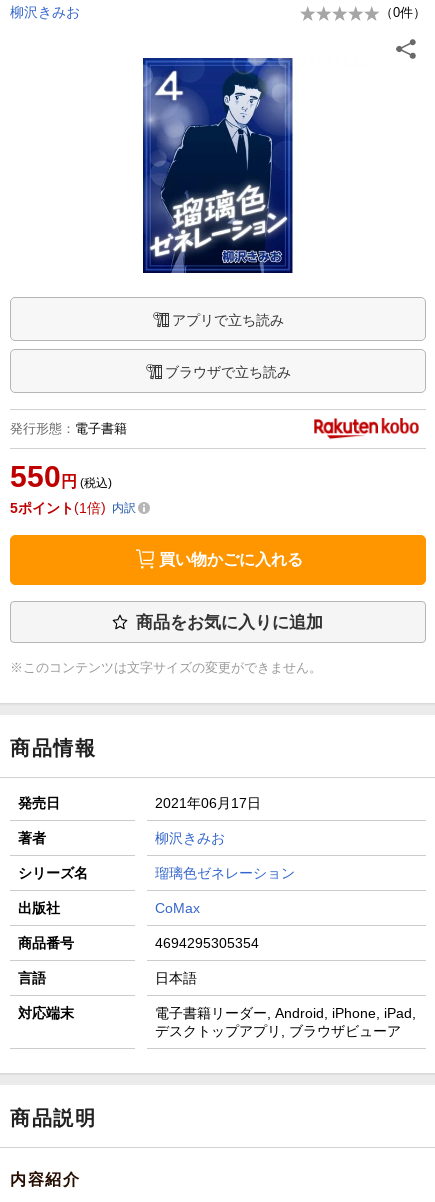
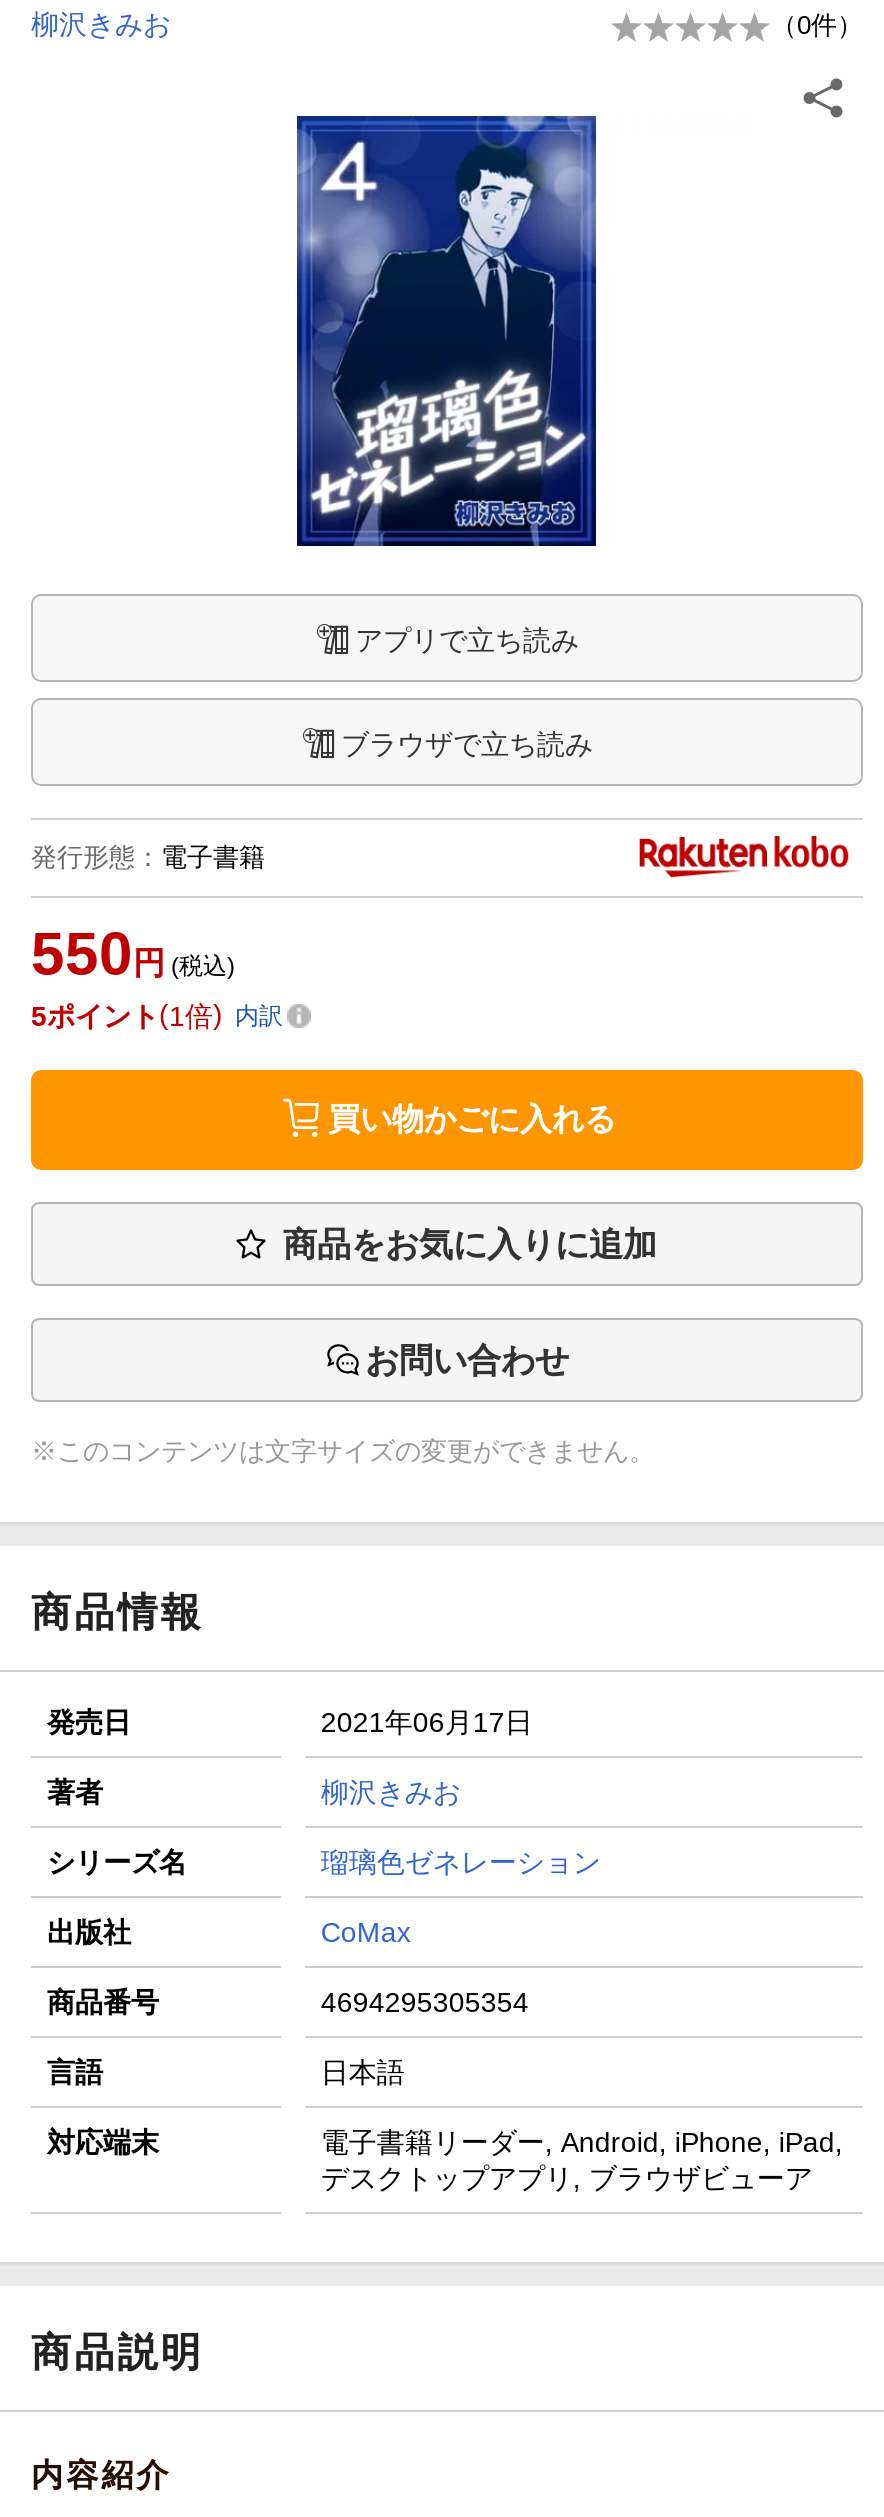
none -> [365,1342,569,1380] お問い合わせ

